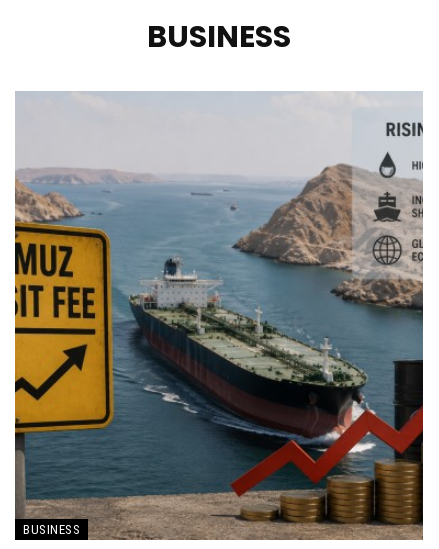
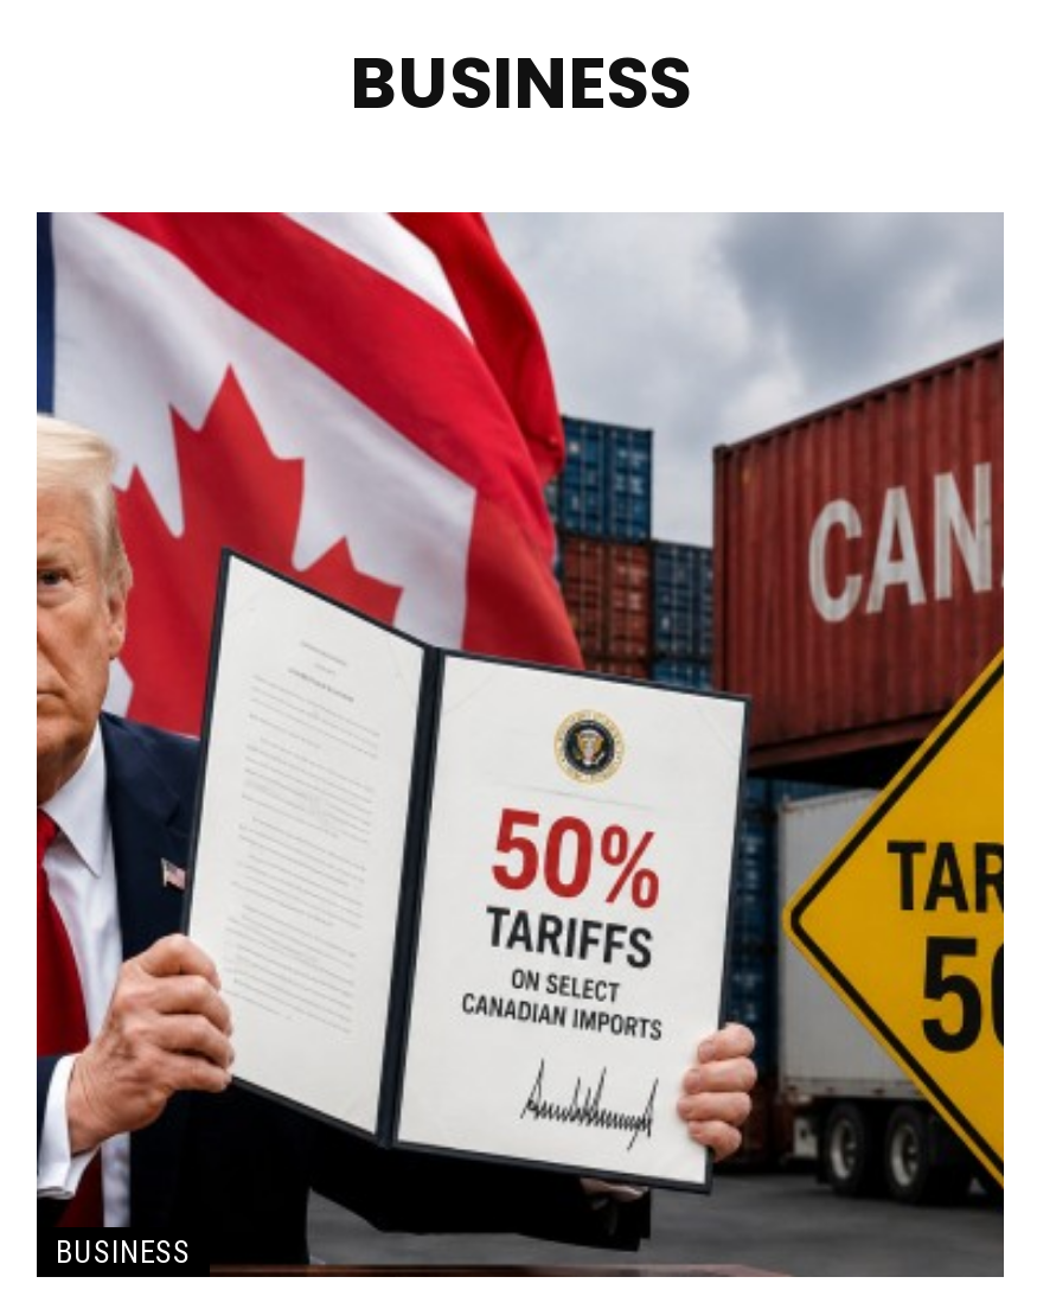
[14,91,424,541] [image] -> [34,210,1006,1279] [image]

